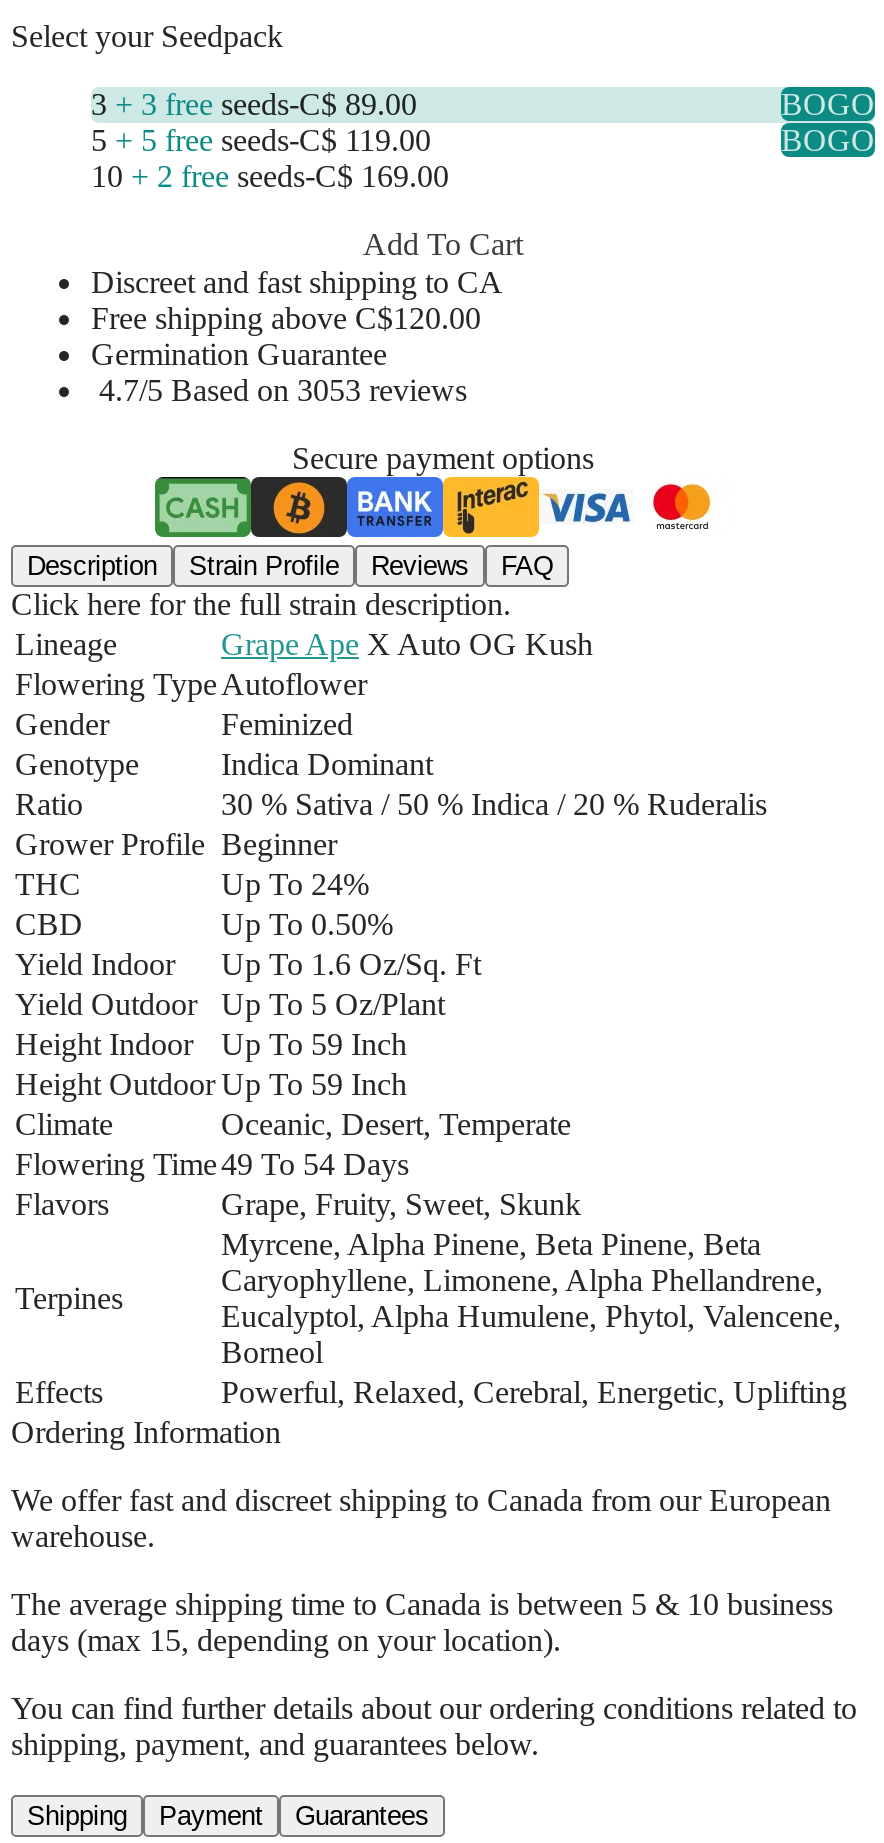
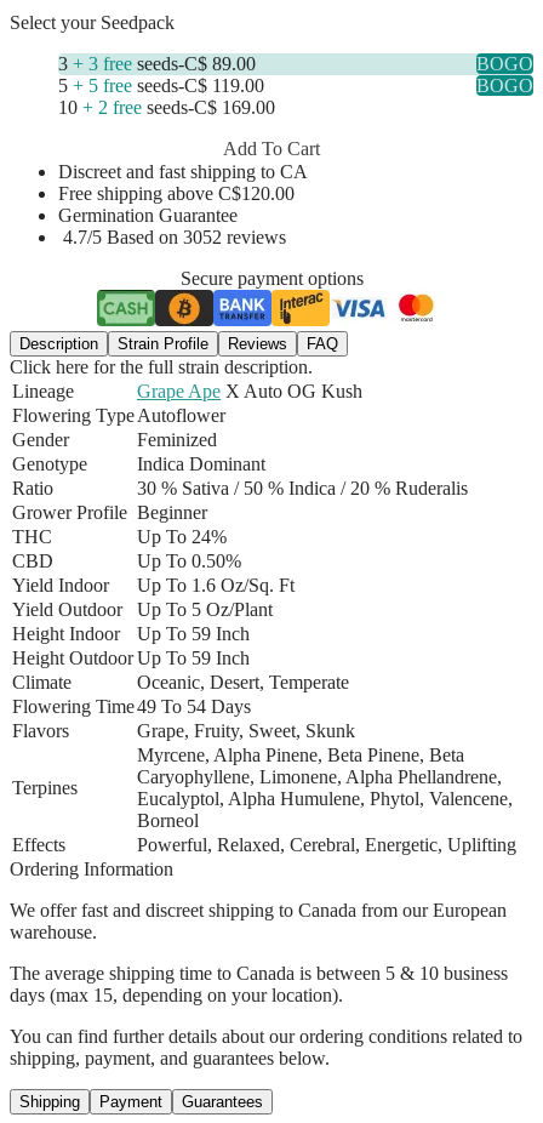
[91,374,467,408] 4.7/5 Based on 3053 reviews -> [58,227,286,248] 4.7/5 Based on 3052 reviews

